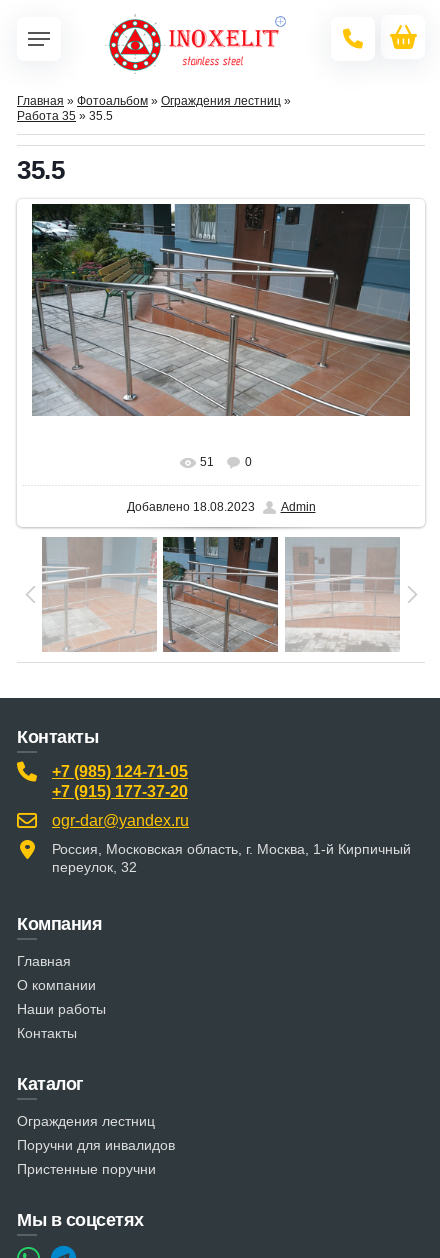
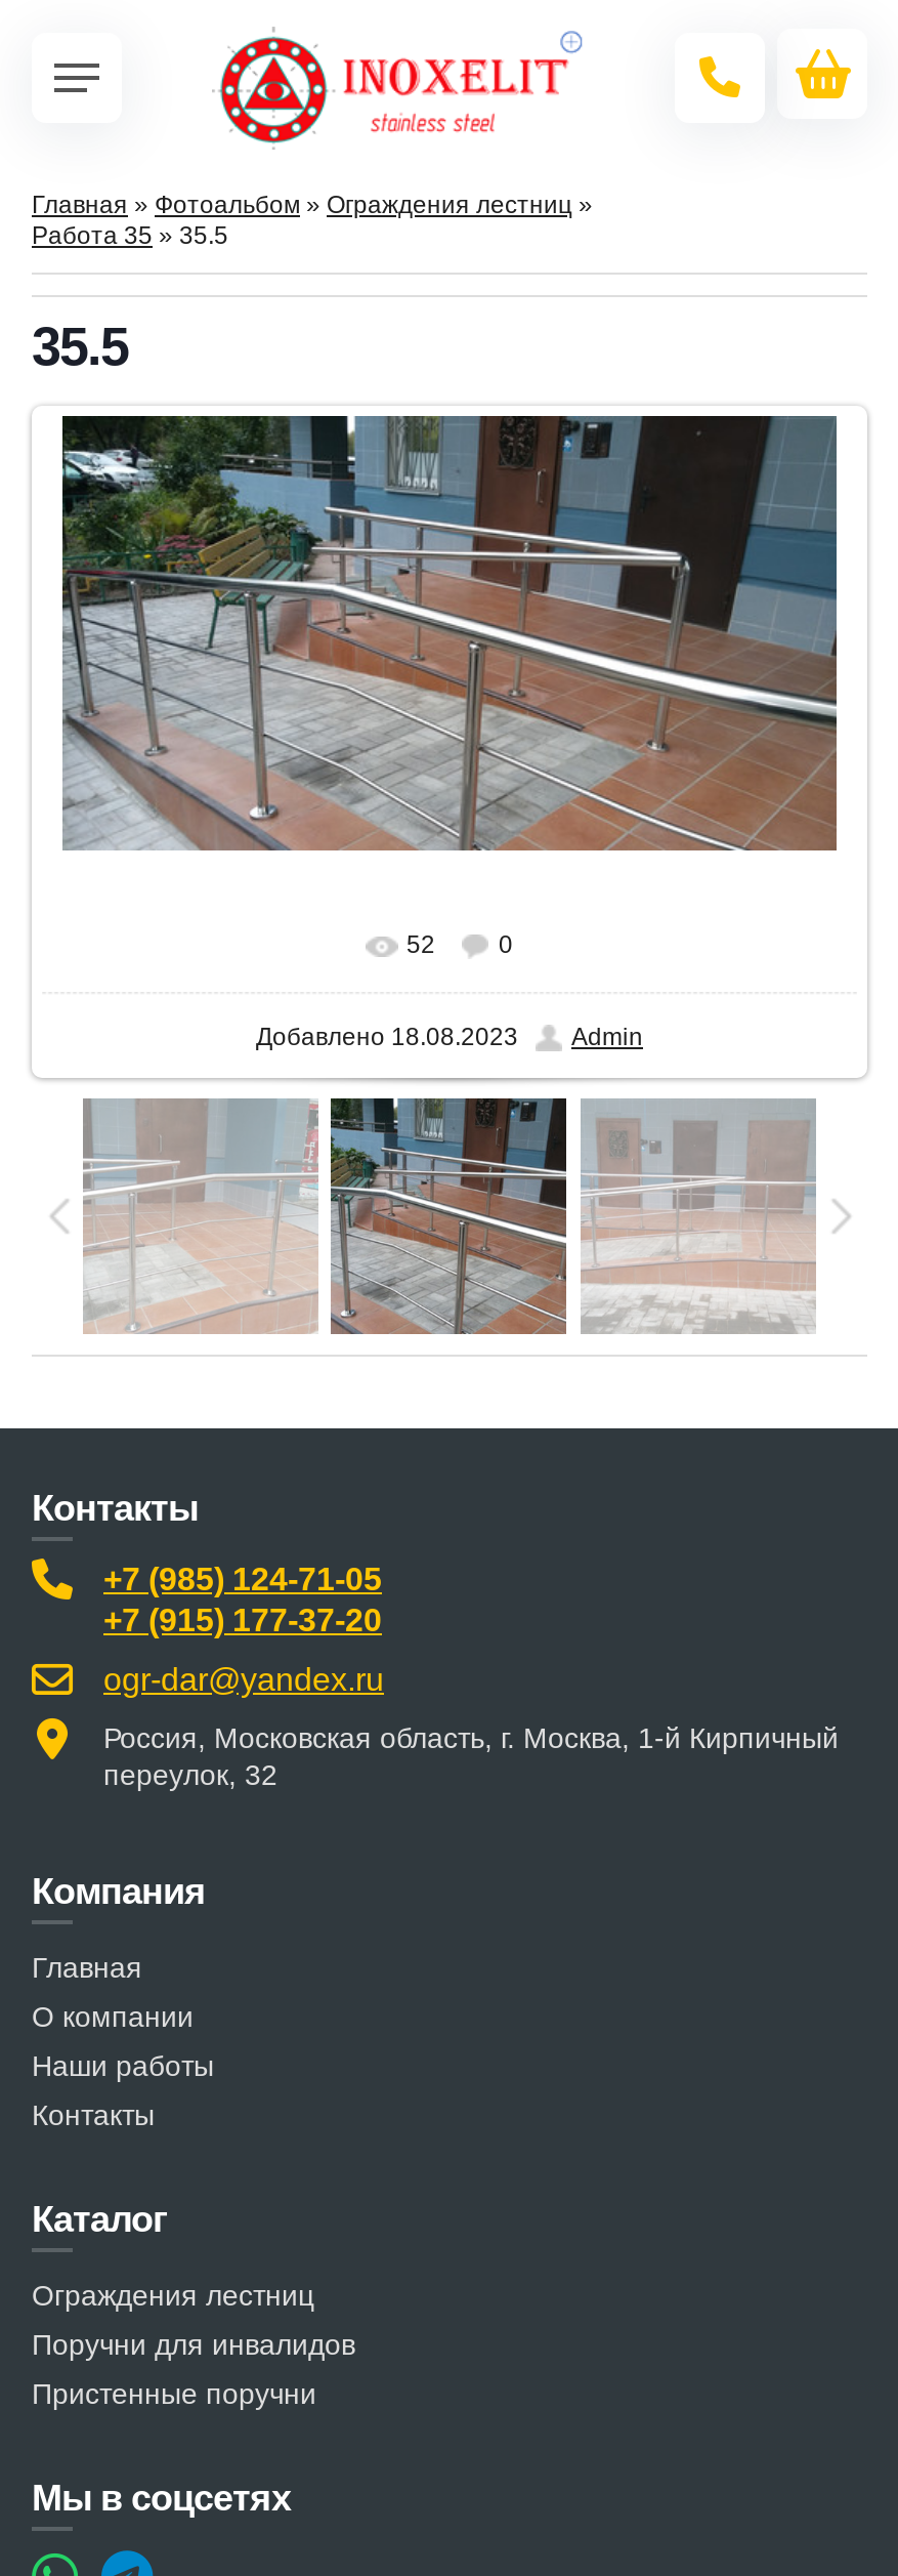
[200,455,214,469] 51 -> [407,931,435,960] 52

